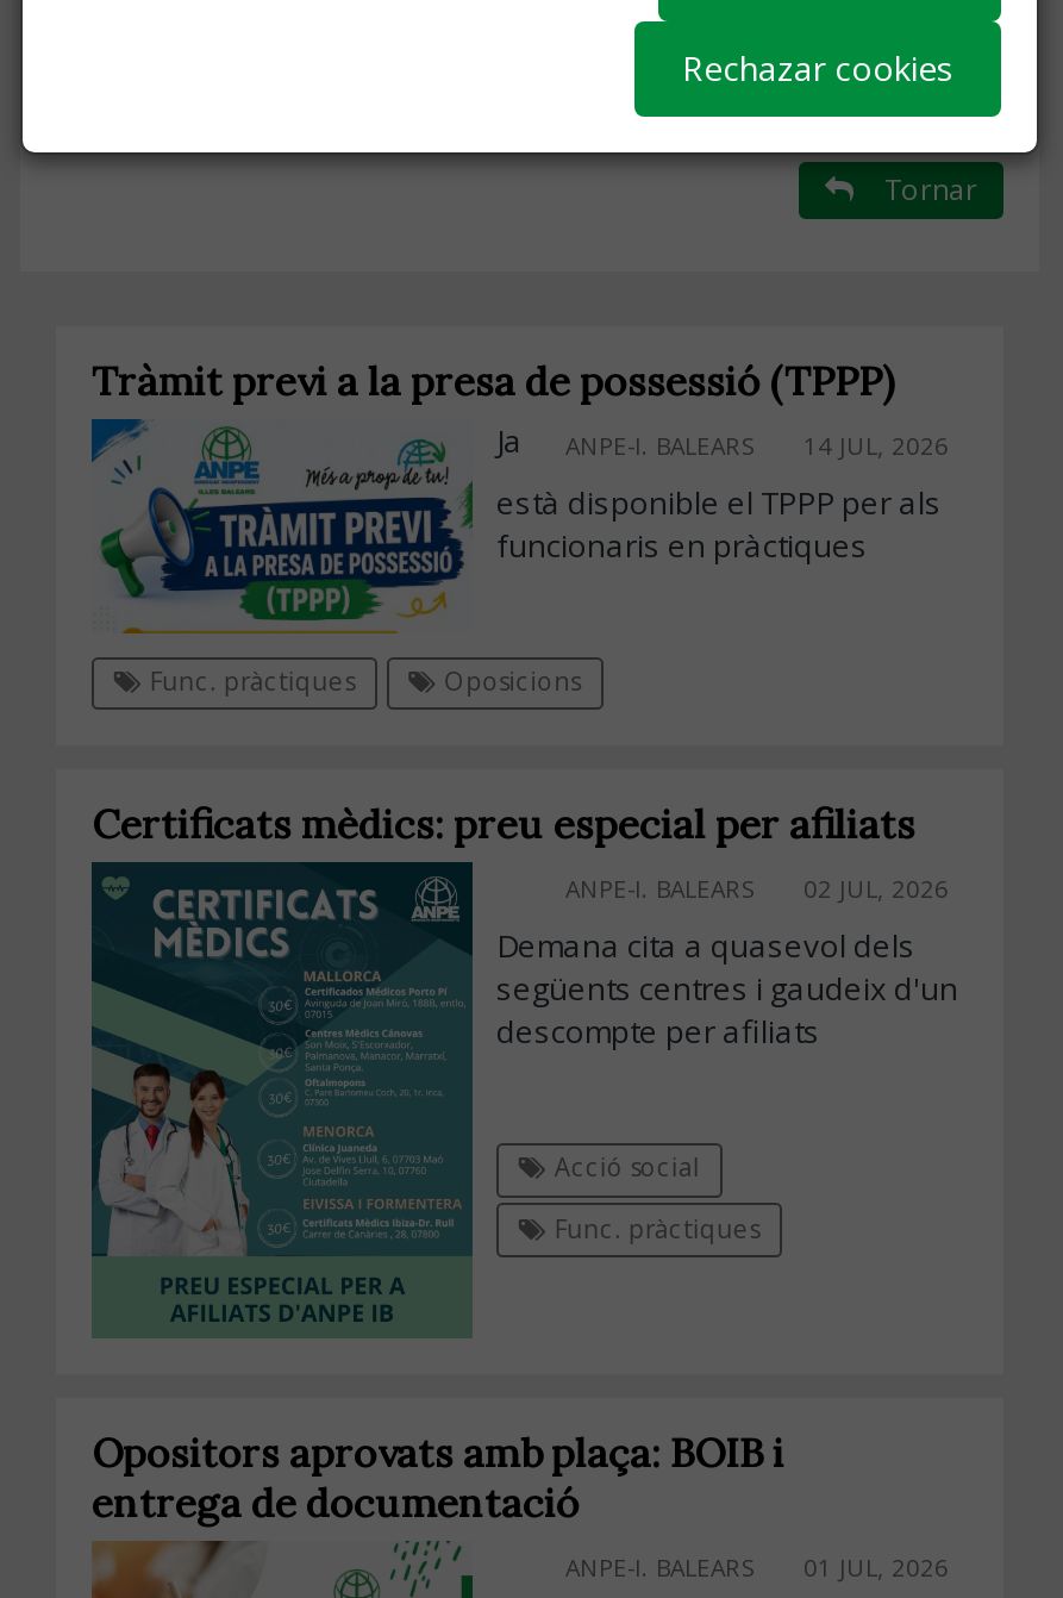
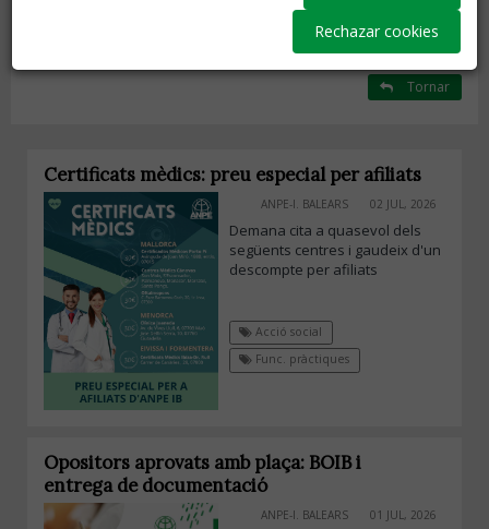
[92,355,949,698] [image] | Tràmit previ a la presa de possessió (TPPP) | ANPE-I. BALEARS | 14 JUL, 2026 | Ja | està disponible el TPPP per als | funcionaris en pràctiques | Func. pràctiques | Oposicions -> none

